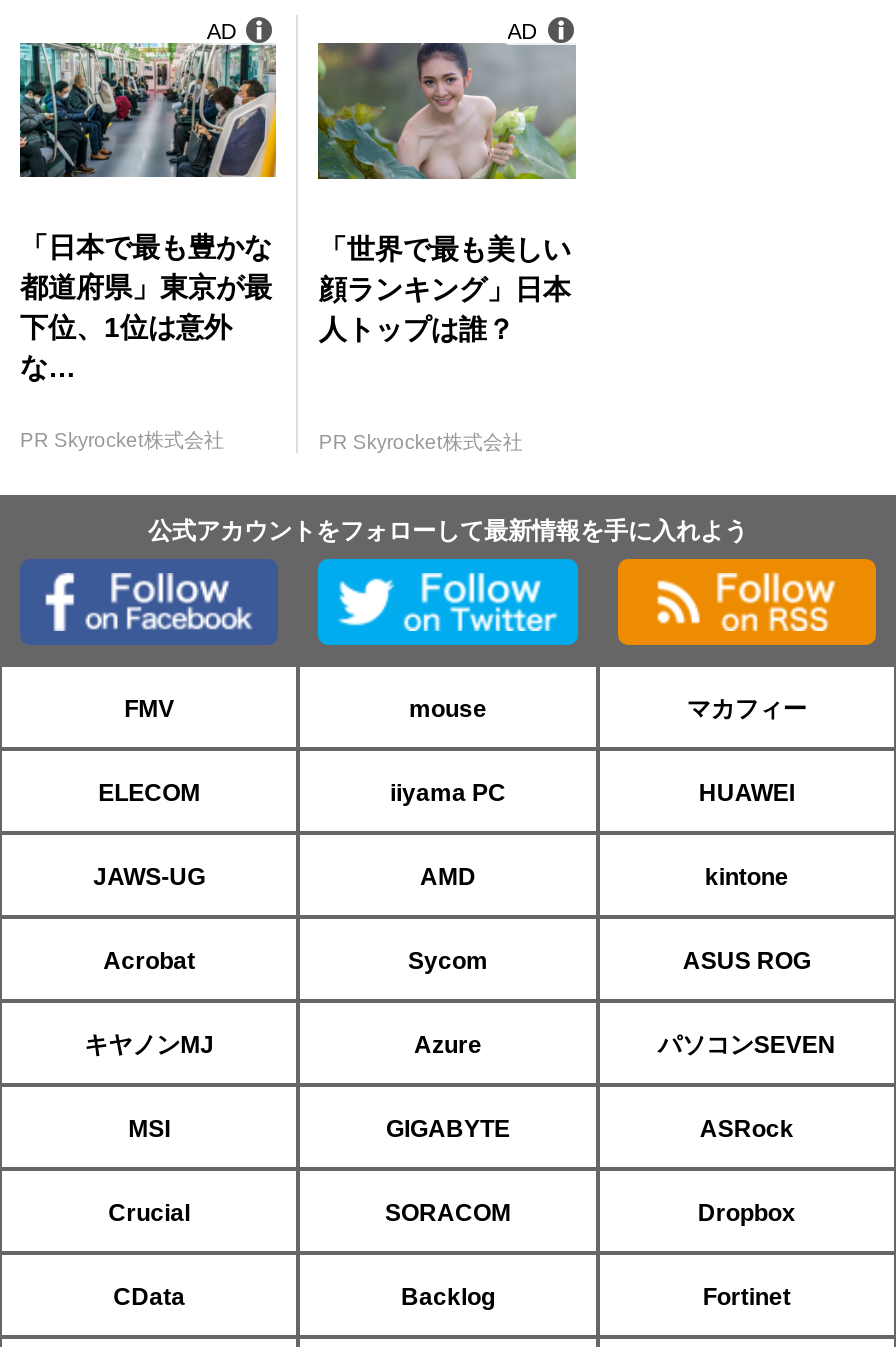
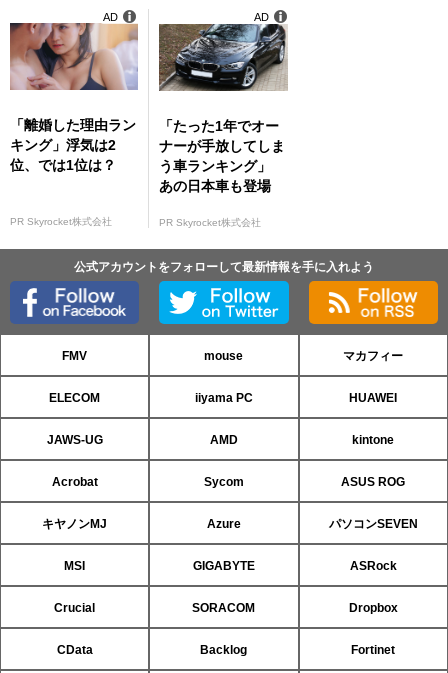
[18,41,278,383] [image] | 「日本で最も豊かな | 都道府県」東京が最 | 下位、1位は意外 | な… -> [9,22,138,173] [image] | 「離婚した理由ラン | キング」浮気は2 | 位、では1位は？
[318,41,576,344] [image] | 「世界で最も美しい | 顔ランキング」日本 | 人トップは誰？ -> [158,23,287,194] [image] | 「たった1年でオー | ナーが手放してしま | う車ランキング」 | あの日本車も登場

